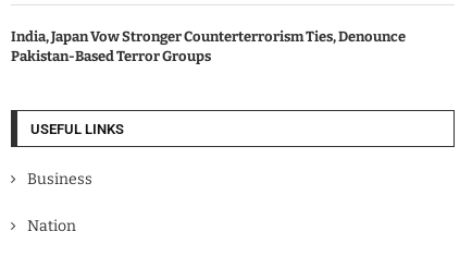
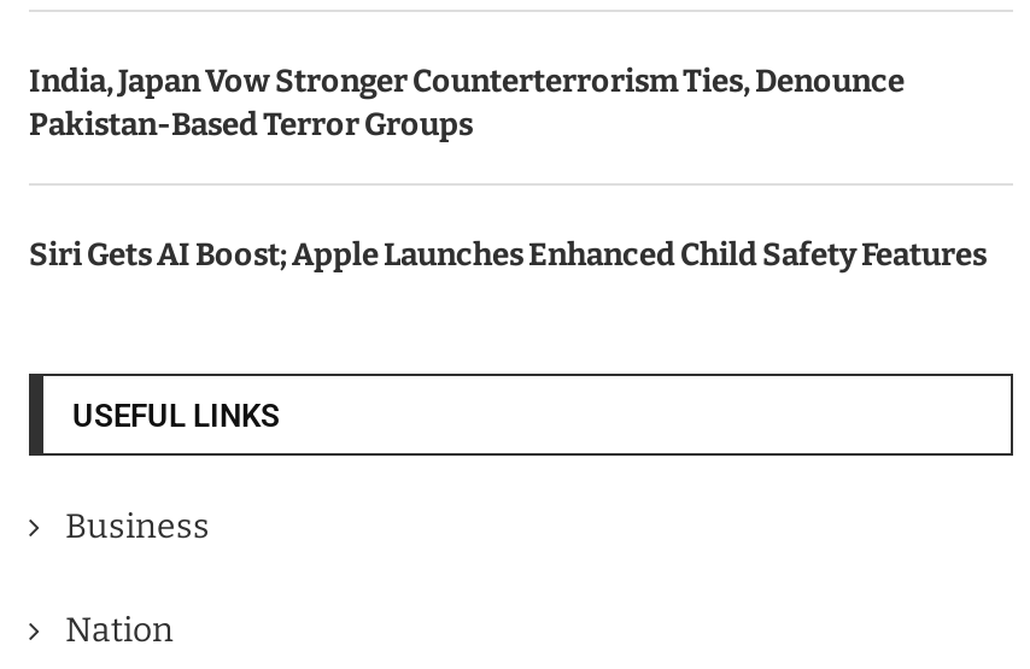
none -> [29,237,987,273] Siri Gets AI Boost; Apple Launches Enhanced Child Safety Features

